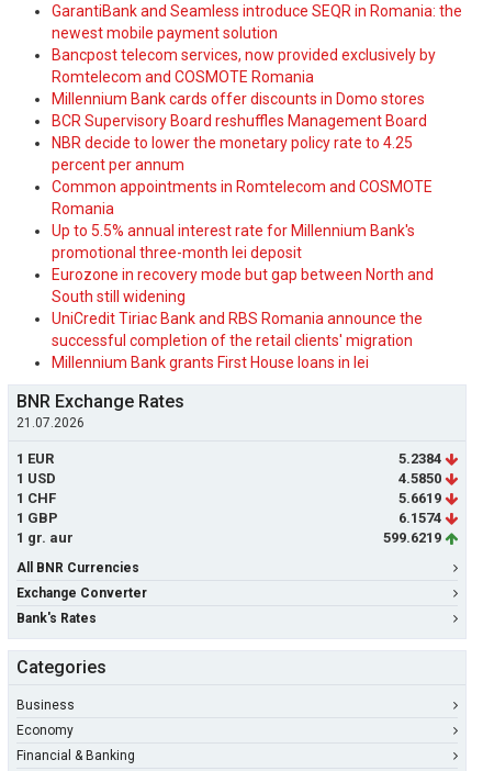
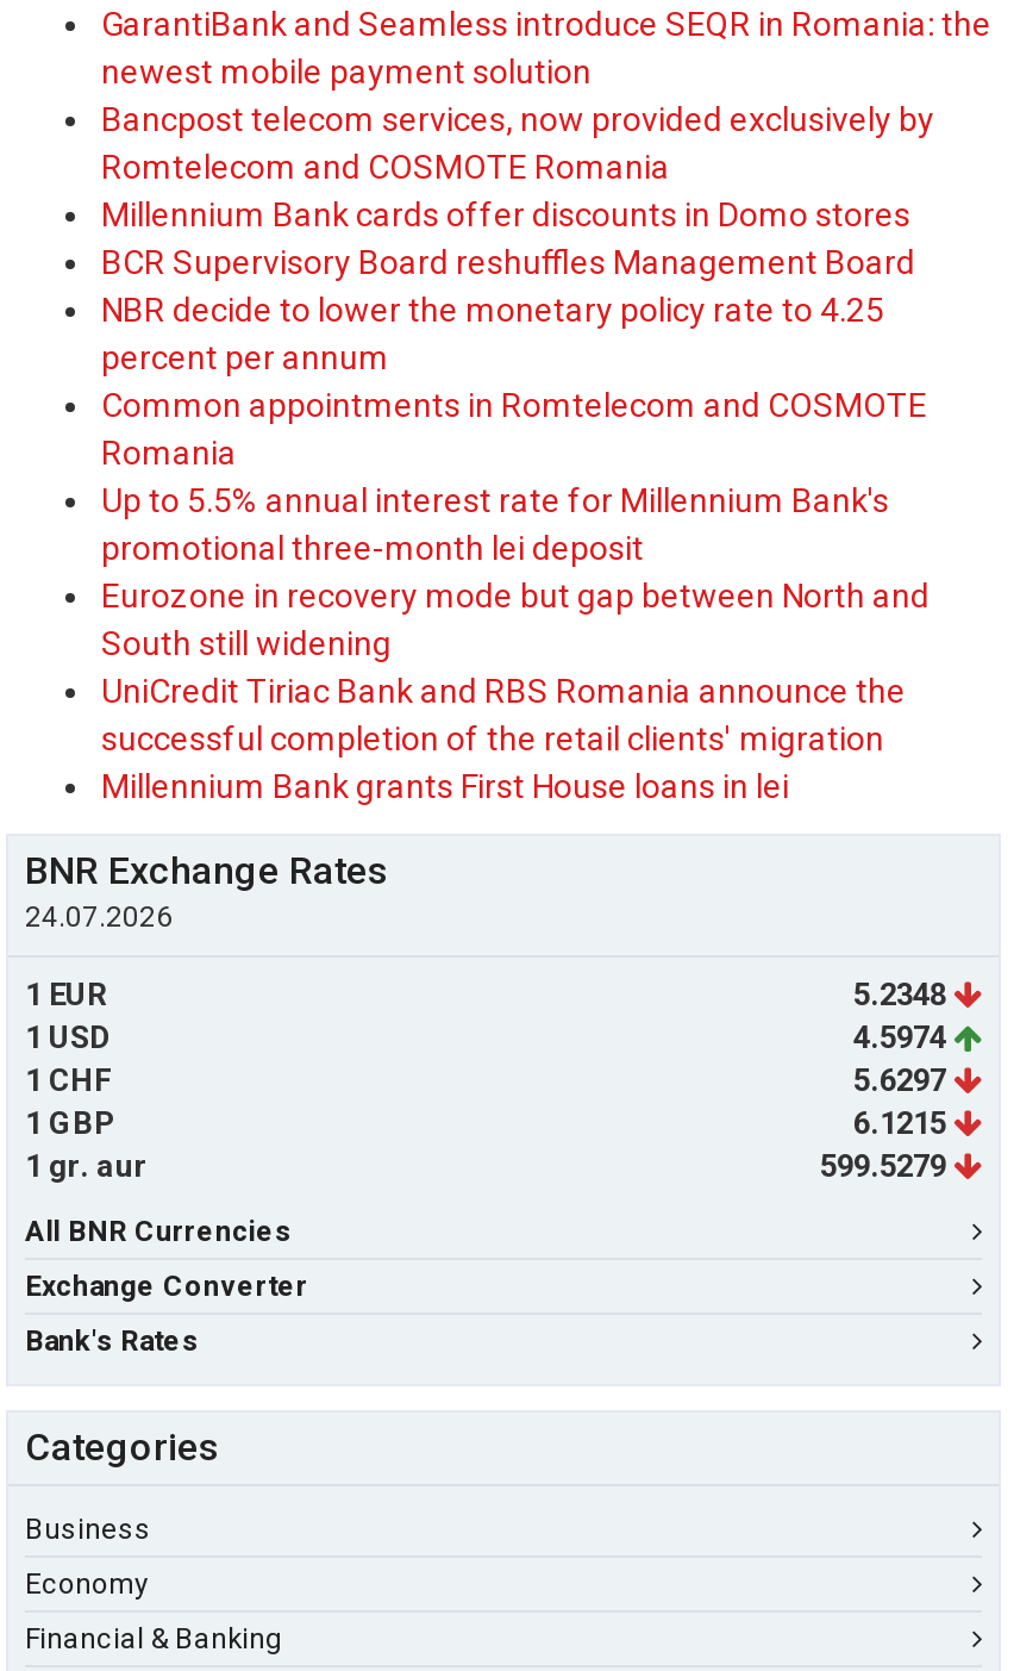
[16,415,85,431] 21.07.2026 -> [25,900,173,934] 24.07.2026
[398,450,441,467] 5.2384 -> [853,977,946,1012] 5.2348
[398,470,441,487] 4.5850 -> [853,1020,946,1055] 4.5974
[398,490,441,506] 5.6619 -> [853,1062,946,1098] 5.6297
[398,510,441,526] 6.1574 -> [853,1105,946,1141] 6.1215
[383,529,441,546] 599.6219 -> [820,1148,946,1184] 599.5279

